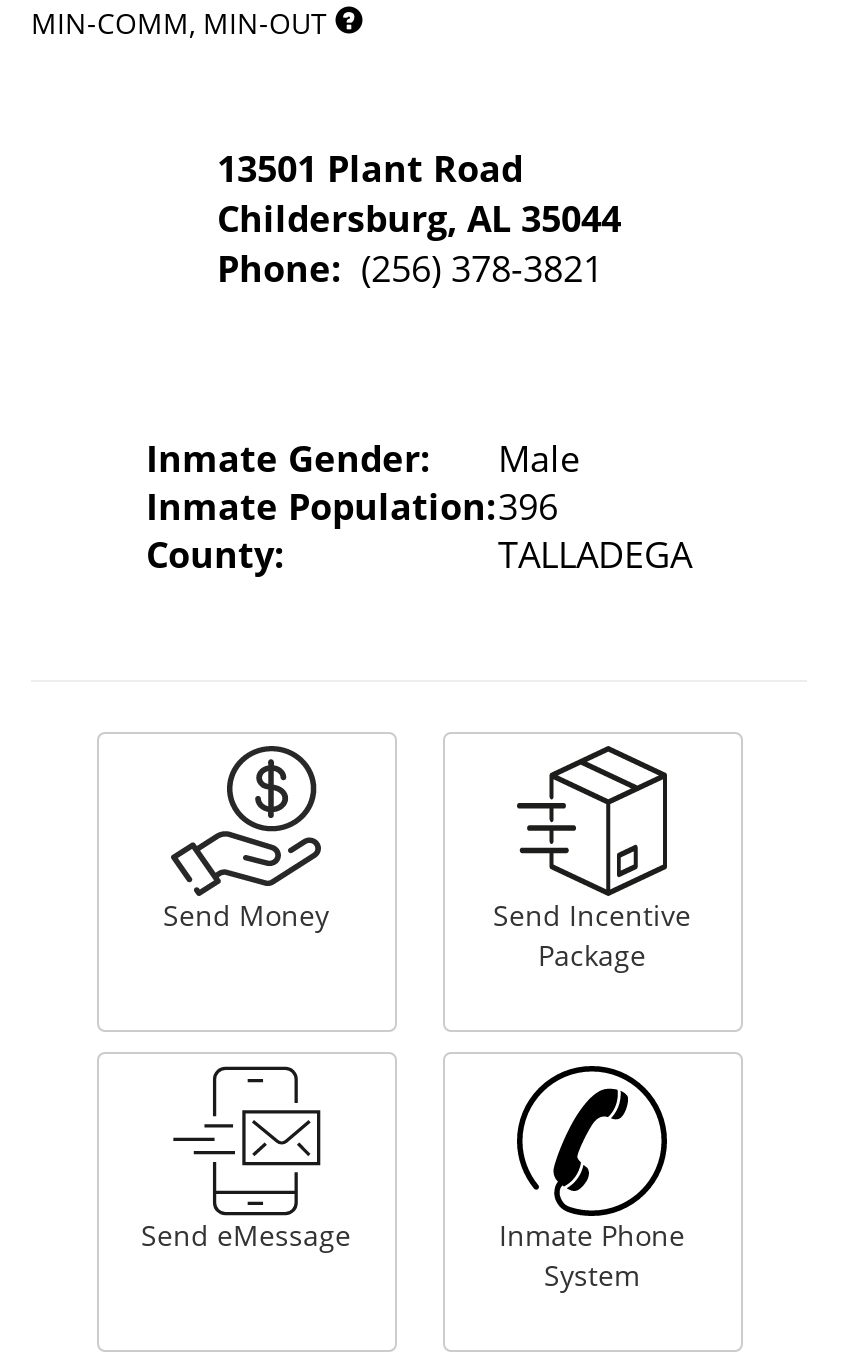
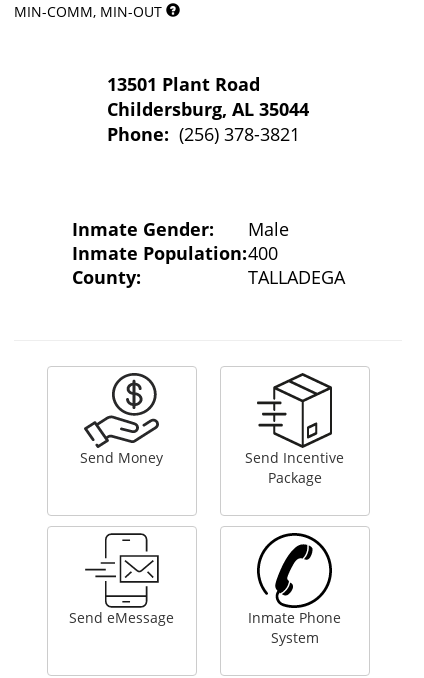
[146,483,558,531] Inmate Population:396 -> [71,241,277,265] Inmate Population:400

